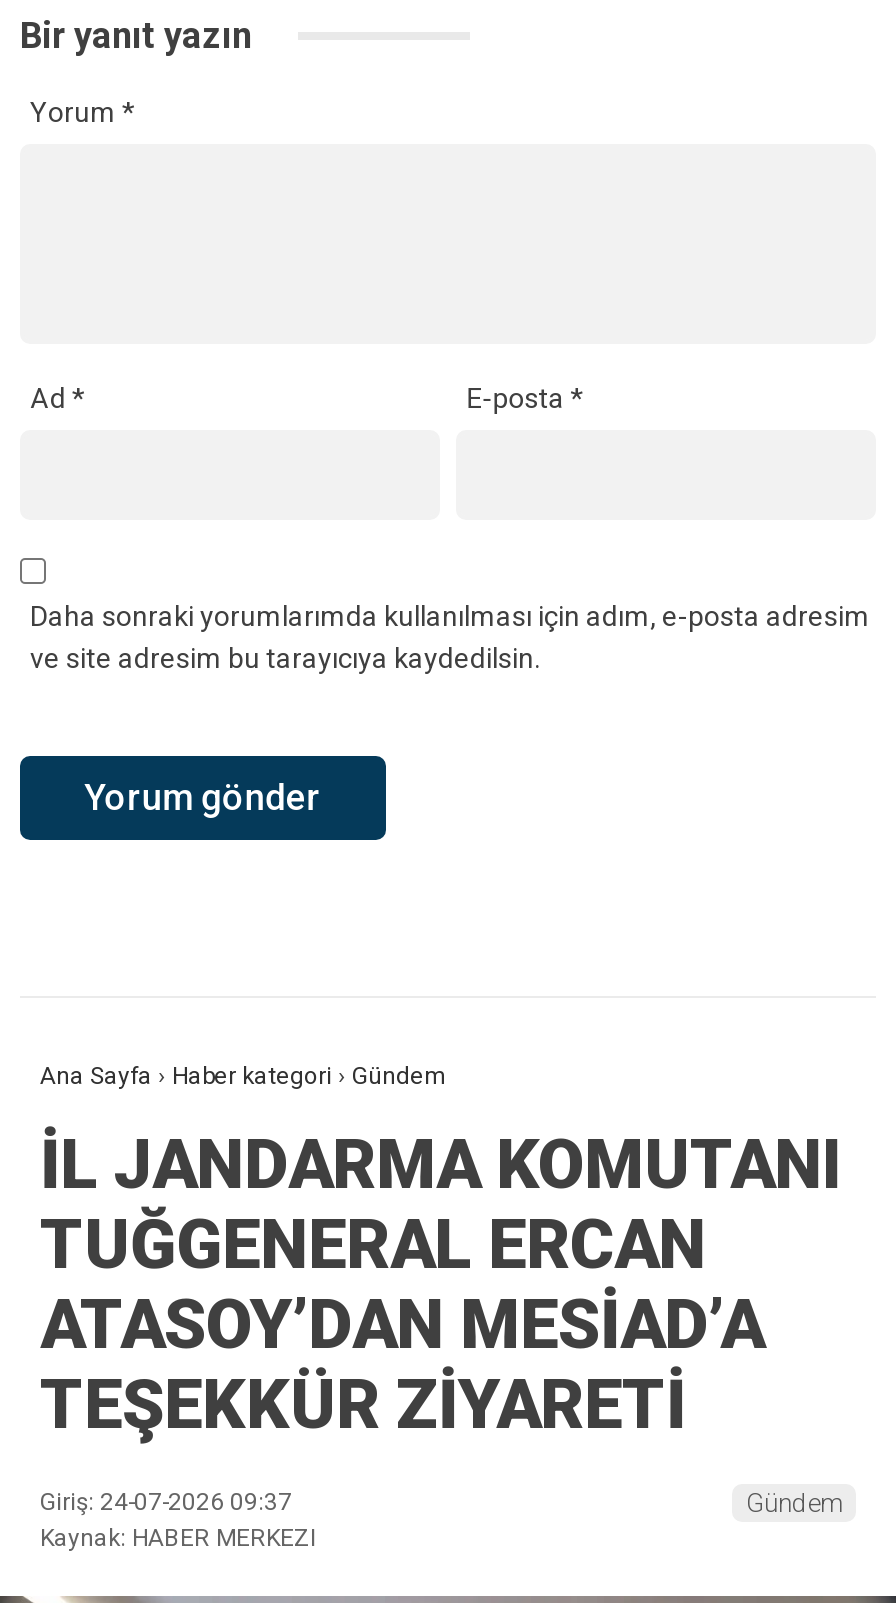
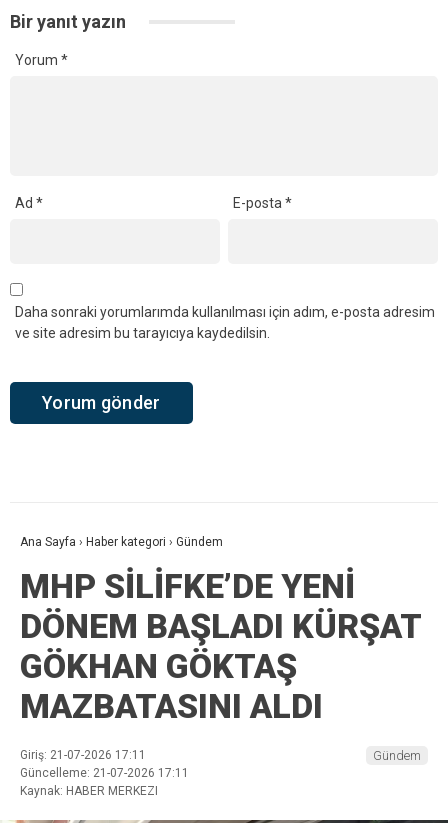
[40,1125,842,1445] İL JANDARMA KOMUTANI | TUĞGENERAL ERCAN | ATASOY’DAN MESİAD’A | TEŞEKKÜR ZİYARETİ -> [20,566,421,726] MHP SİLİFKE’DE YENİ | DÖNEM BAŞLADI KÜRŞAT | GÖKHAN GÖKTAŞ | MAZBATASINI ALDI
[40,1489,292,1517] Giriş: 24-07-2026 09:37 -> [20,748,189,780] Giriş: 21-07-2026 17:11 | Güncelleme: 21-07-2026 17:11

